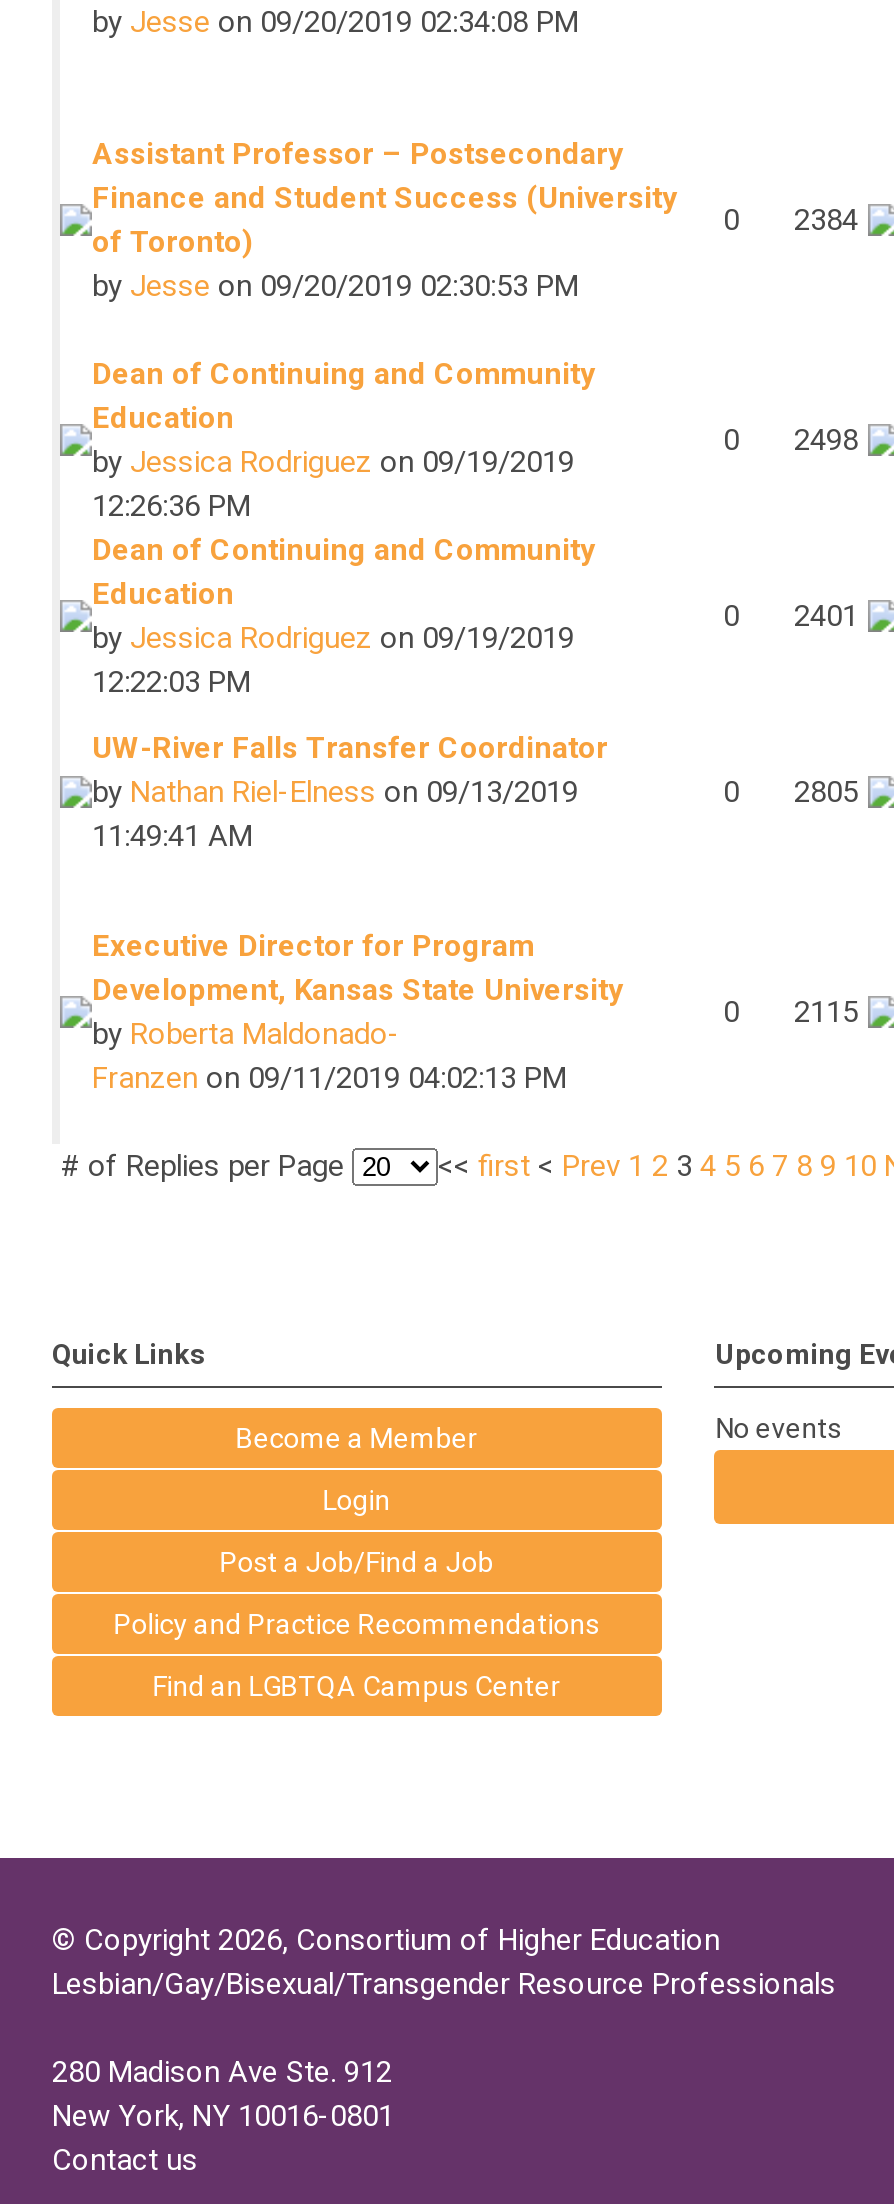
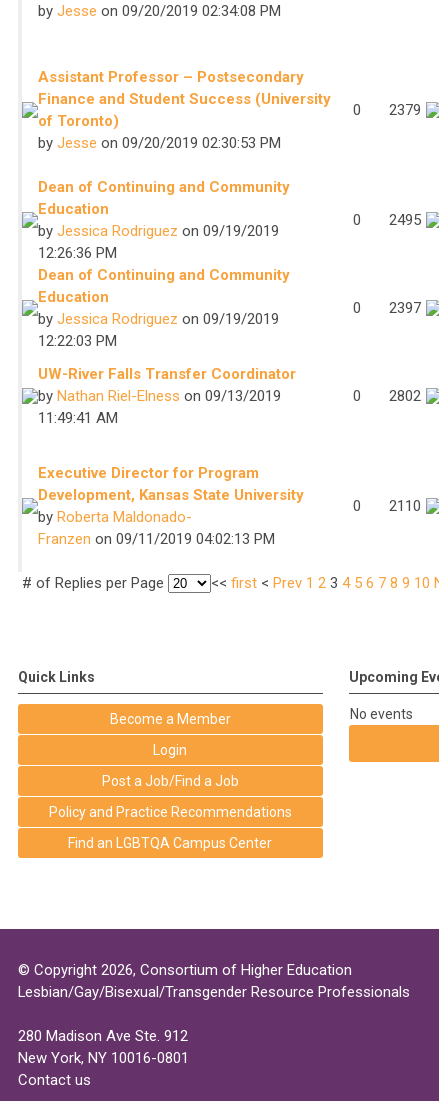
[723,203,858,239] 0 2384 -> [353,101,421,119] 0 2379
[723,423,858,459] 0 2498 -> [353,211,421,229] 0 2495
[723,599,858,635] 0 2401 -> [353,299,421,317] 0 2397
[723,775,858,811] 0 2805 -> [353,387,421,405] 0 2802
[723,995,858,1031] 0 2115 -> [353,497,421,515] 0 2110

